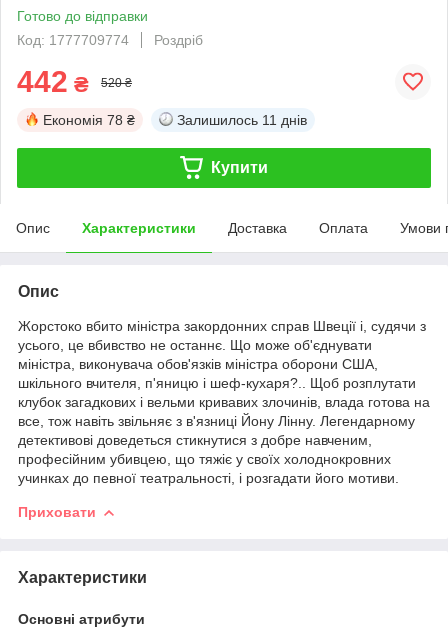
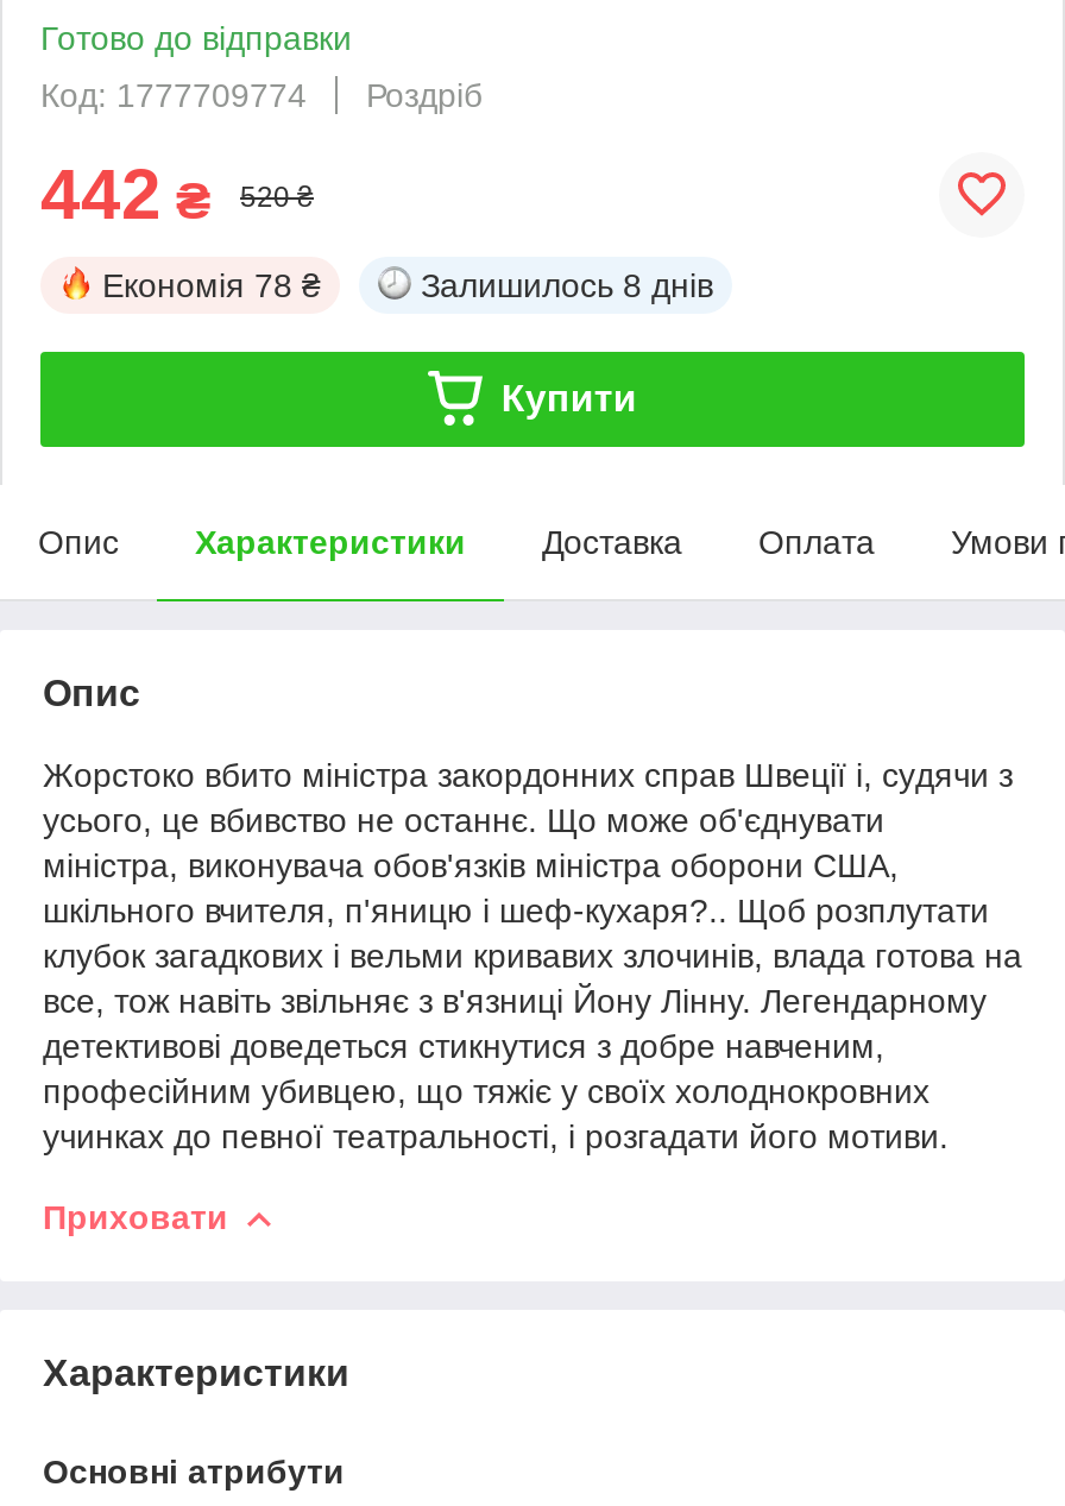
[177,112,307,128] Залишилось 11 днів -> [421,266,713,304] Залишилось 8 днів

